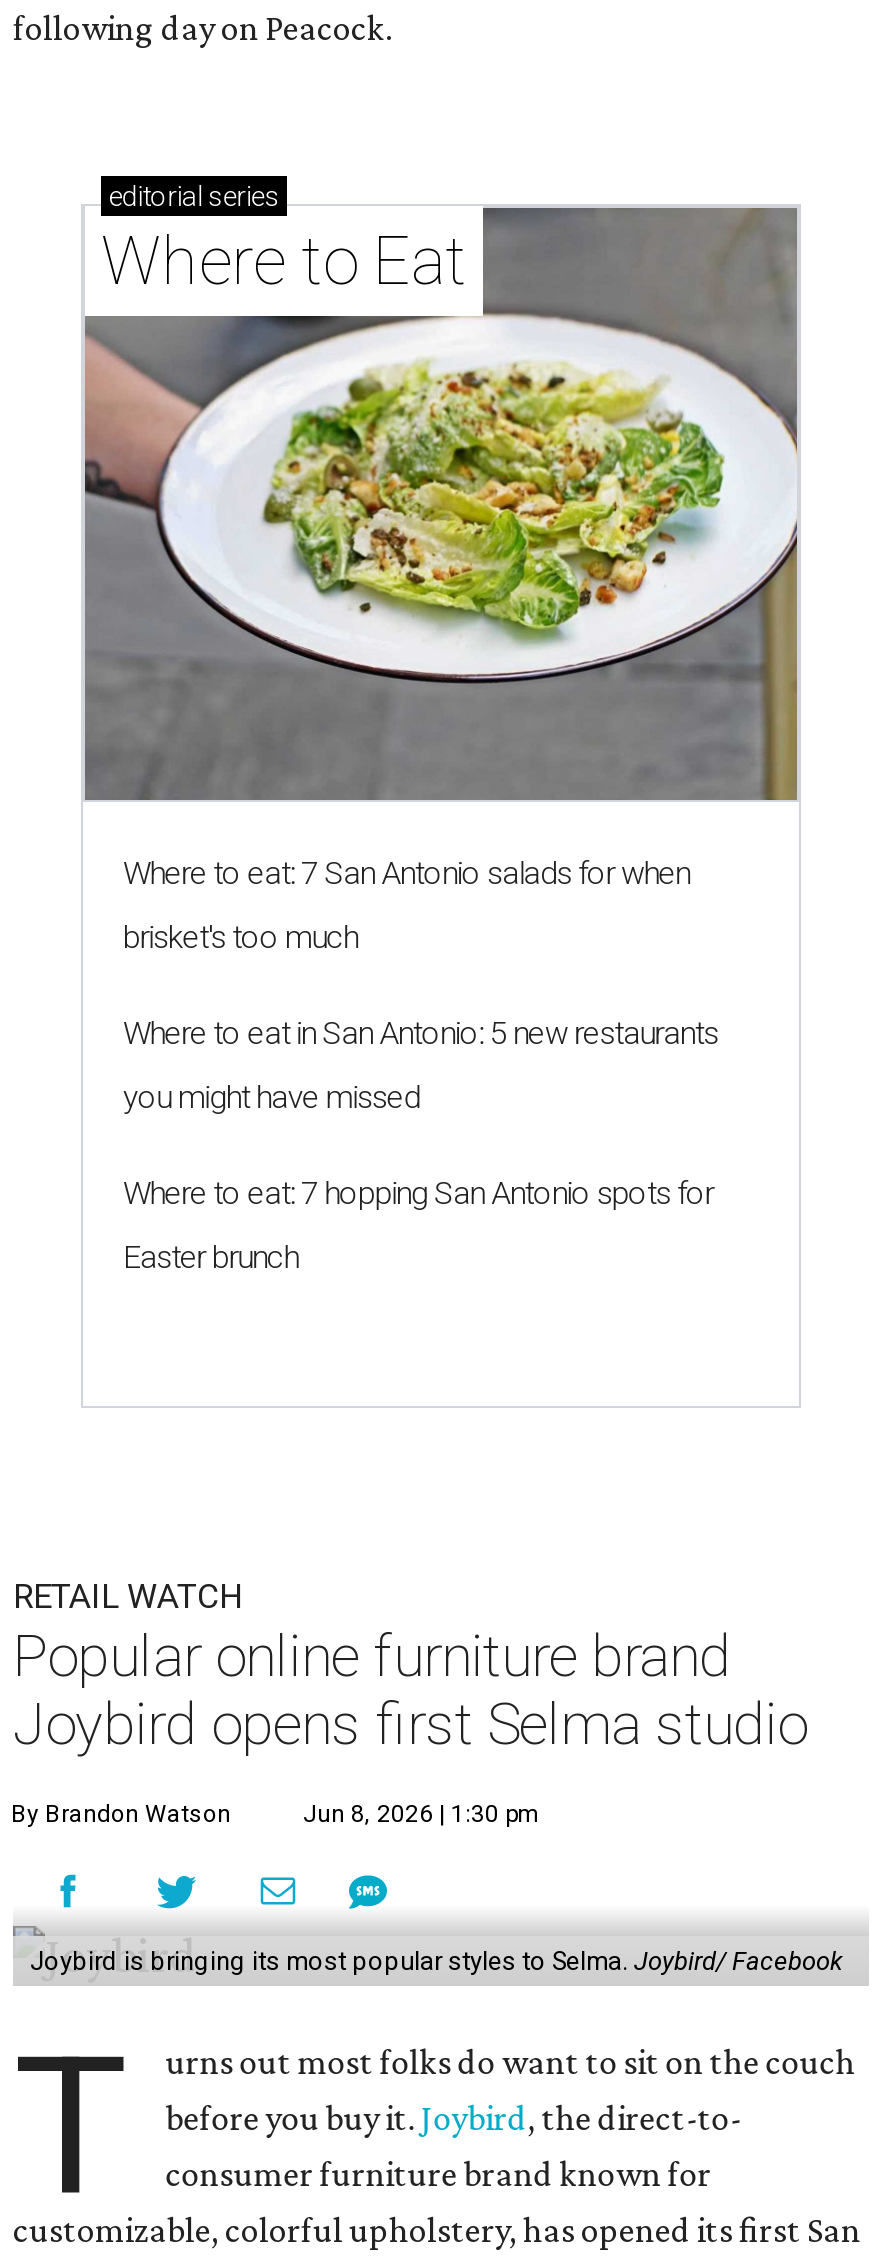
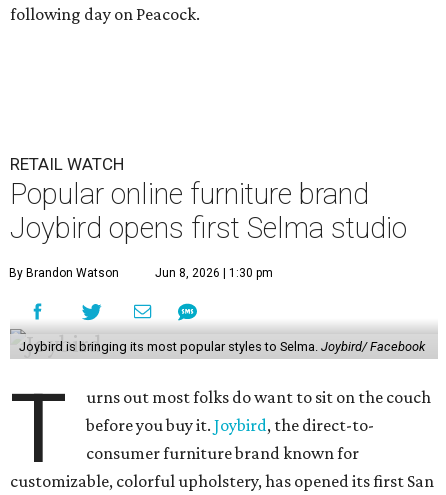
[81,180,801,802] [image] | editorial series | Where to Eat -> none
[123,854,718,1276] Where to eat: 7 San Antonio salads for when | brisket's too much | Where to eat in San Antonio: 5 new restaurants | you might have missed | Where to eat: 7 hopping San Antonio spots for | Easter brunch -> none

